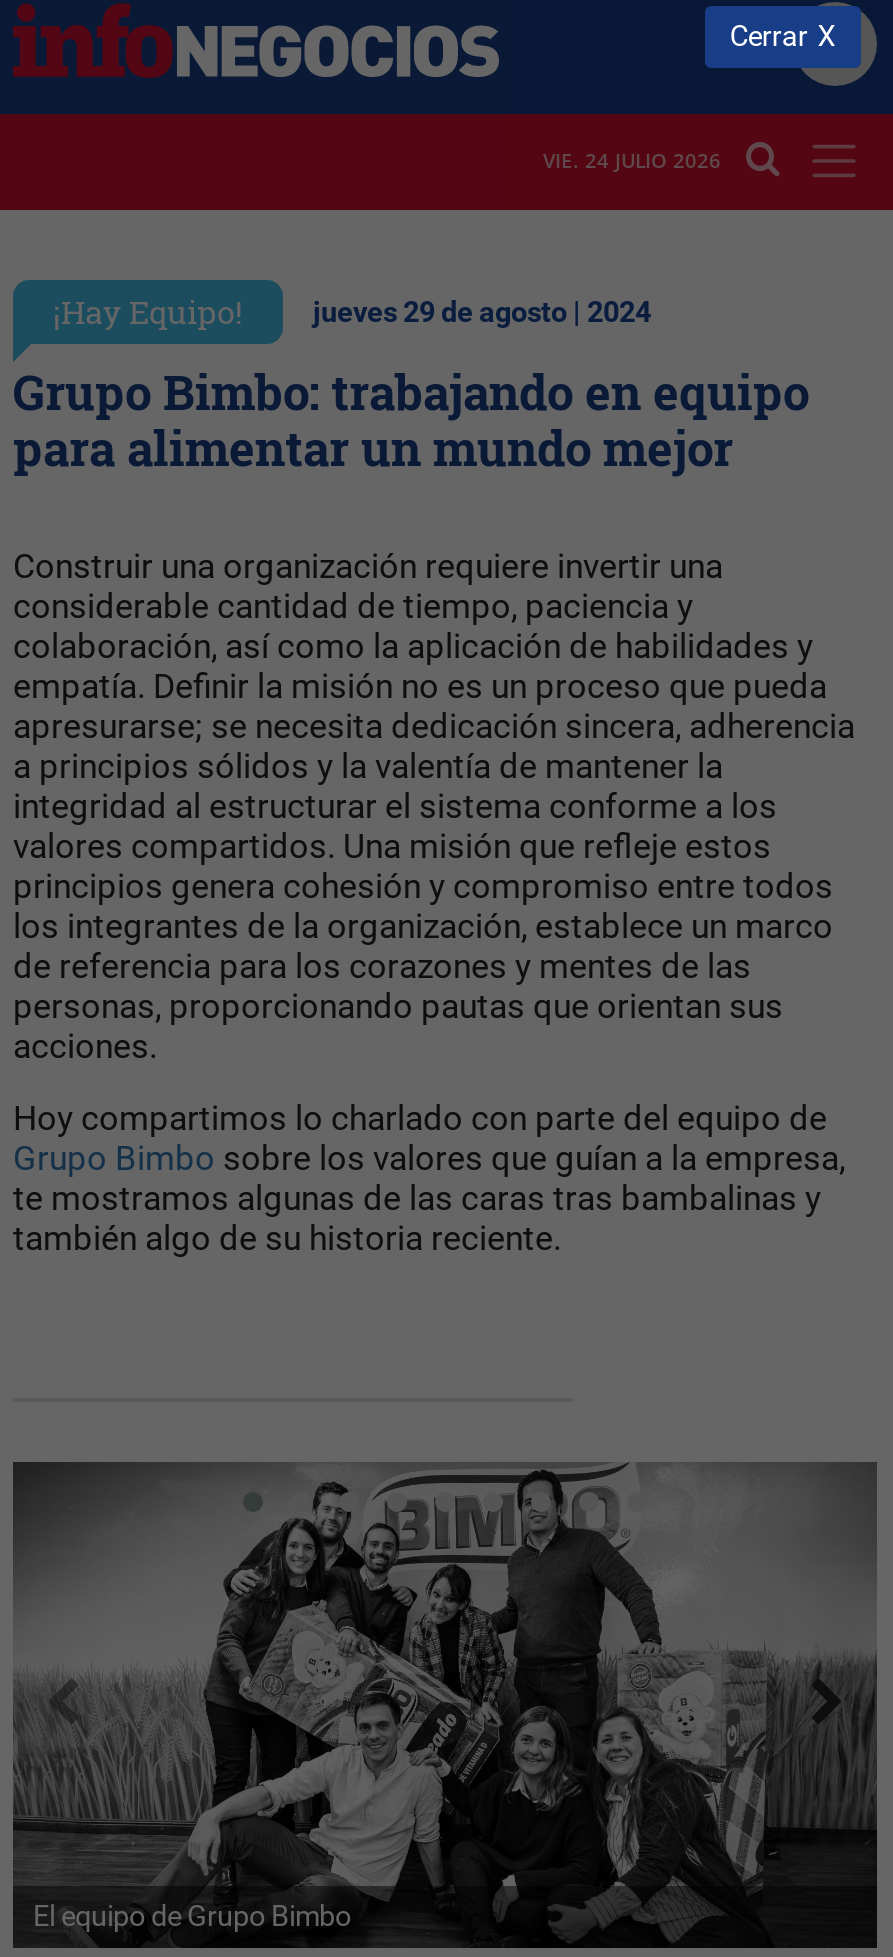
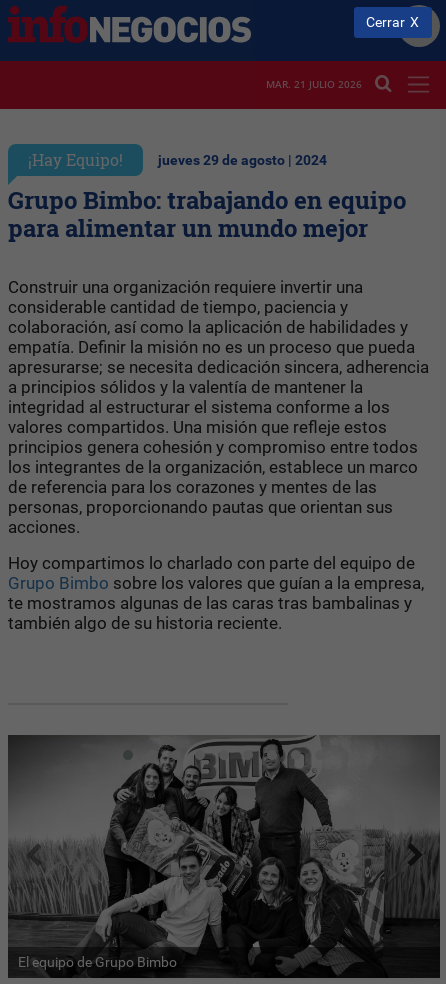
[543,147,721,175] VIE. 24 JULIO 2026 -> [266,77,362,91] MAR. 21 JULIO 2026

